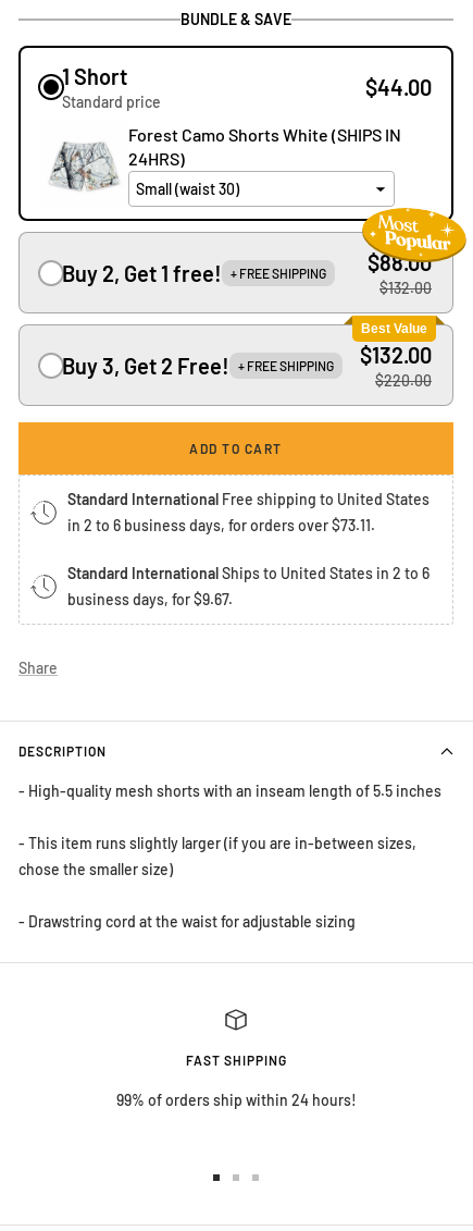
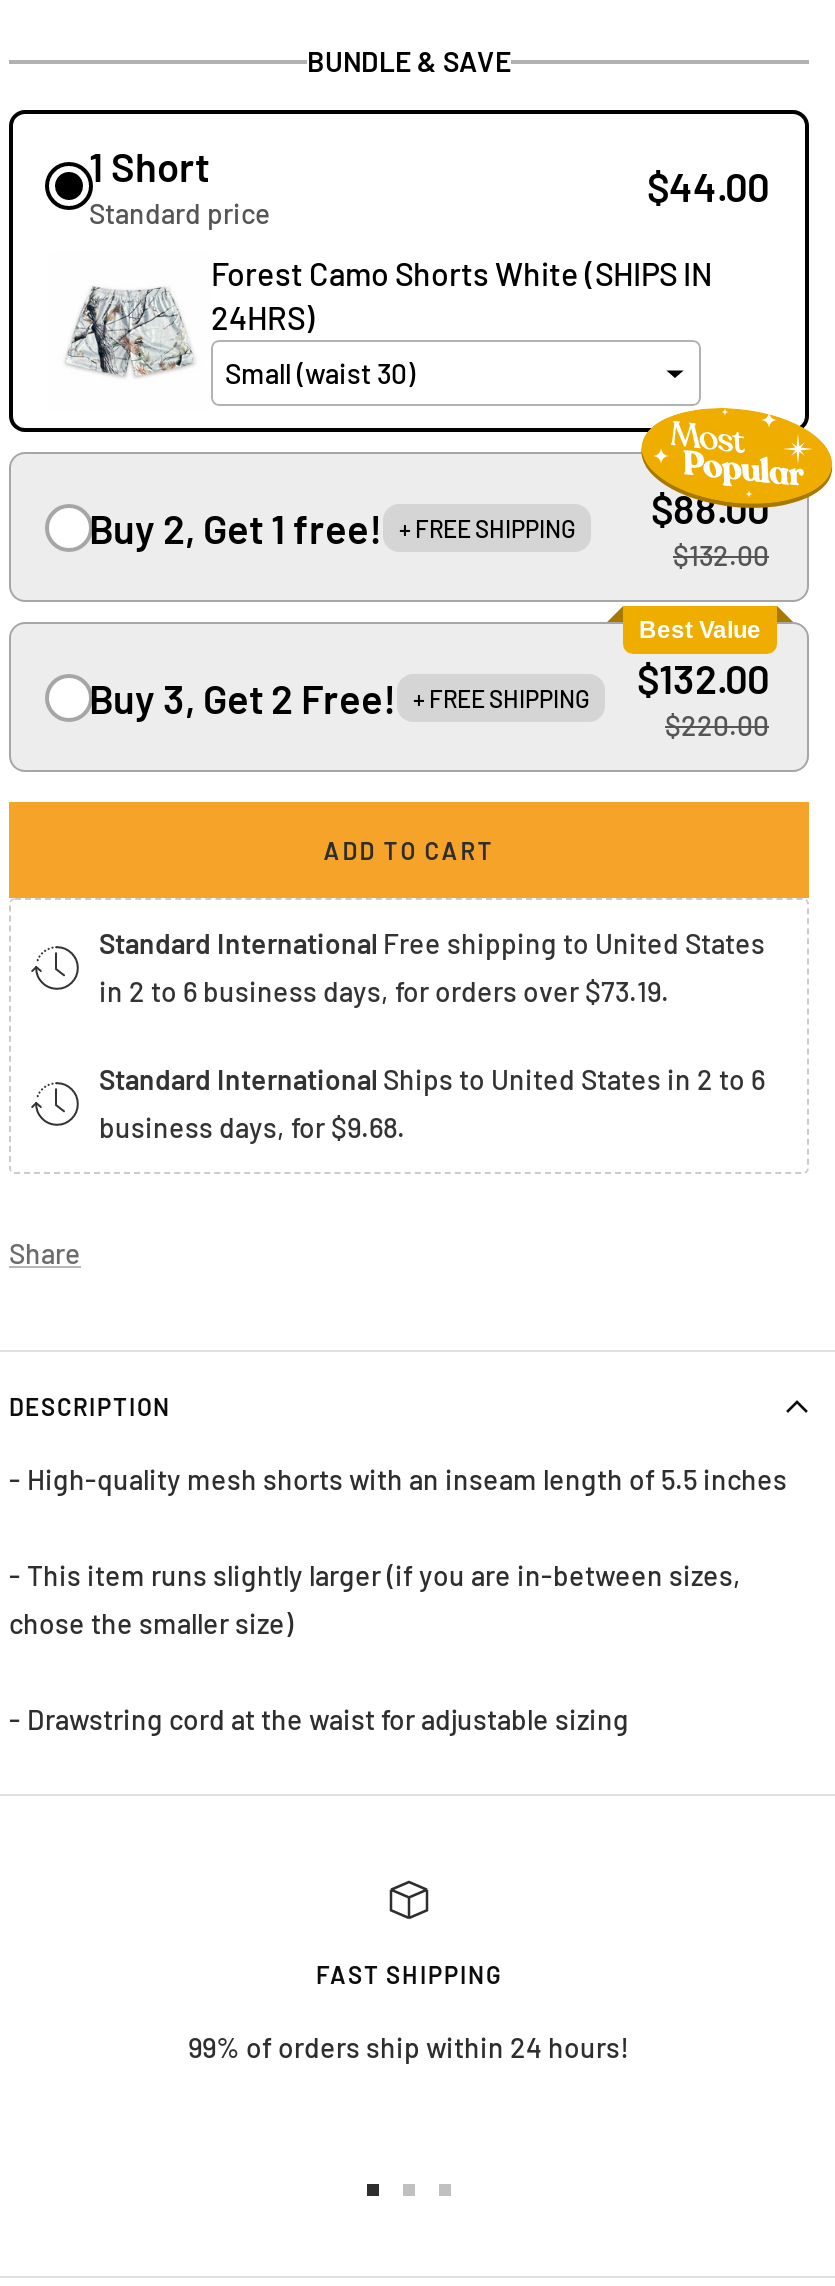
[67,516,375,535] in 2 to 6 business days, for orders over $73.11. -> [99,975,669,1009] in 2 to 6 business days, for orders over $73.19.
[67,590,233,609] business days, for $9.67. -> [99,1111,405,1145] business days, for $9.68.

